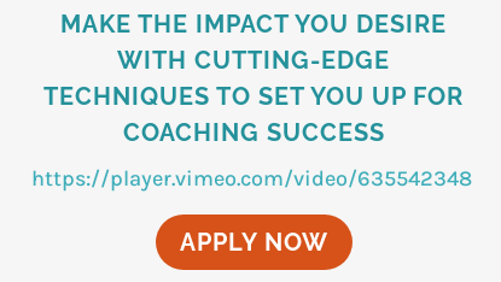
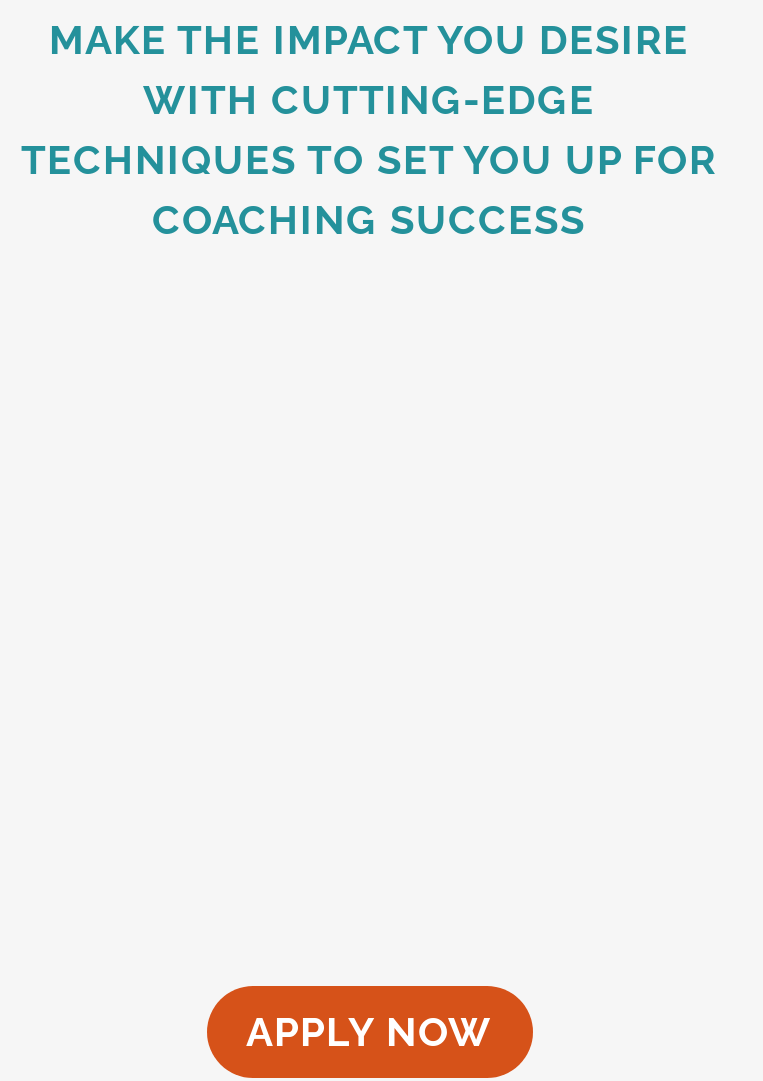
[32,165,473,192] https://player.vimeo.com/video/635542348 -> none

